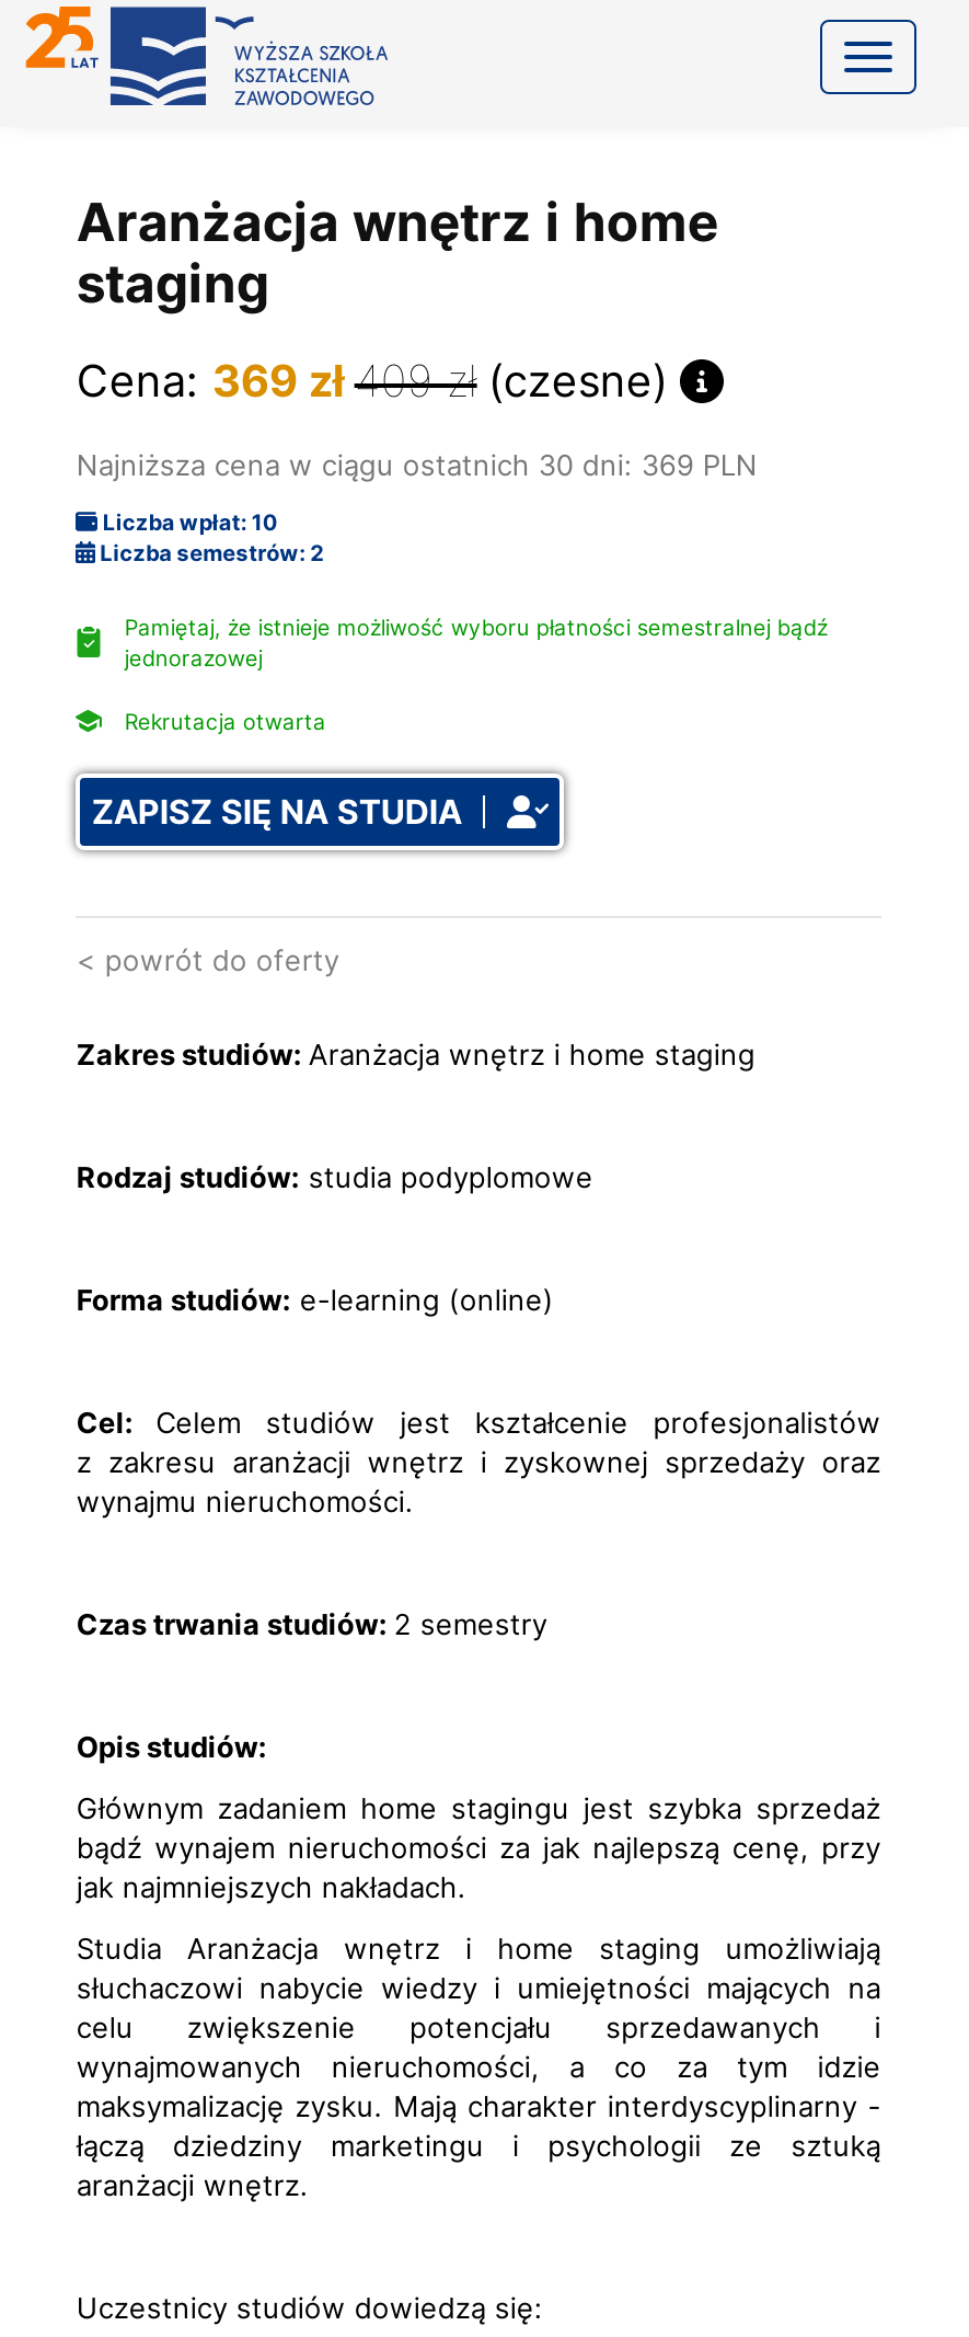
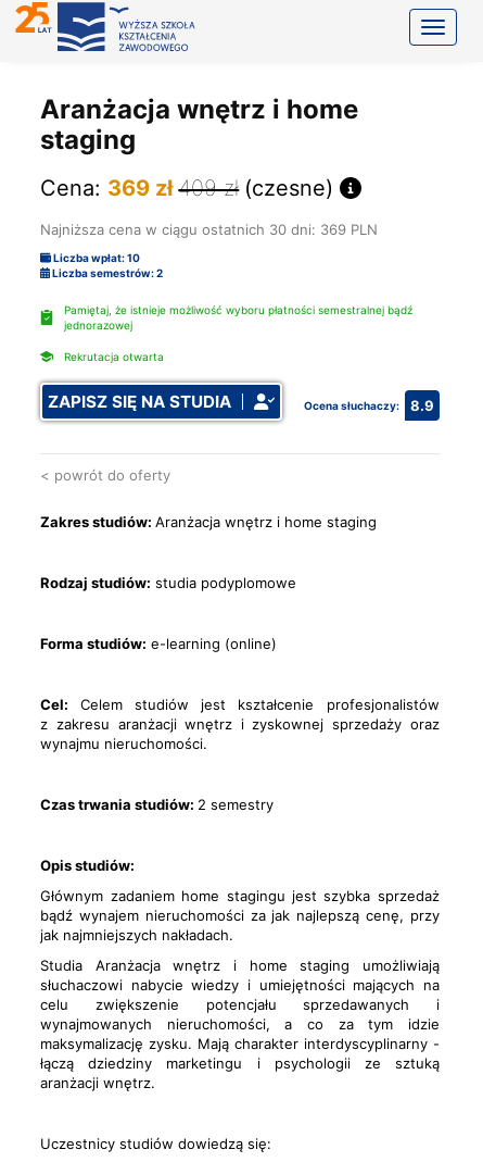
none -> [304,397,434,414] Ocena słuchaczy: | 8.9

